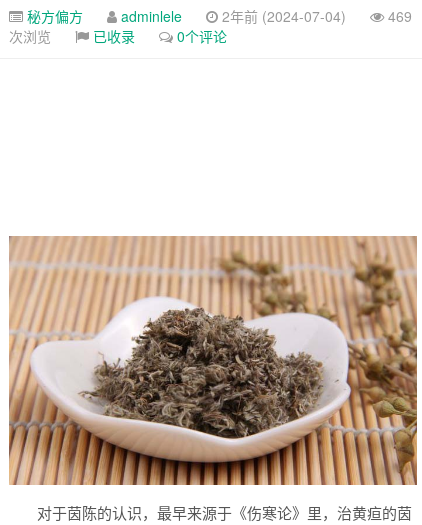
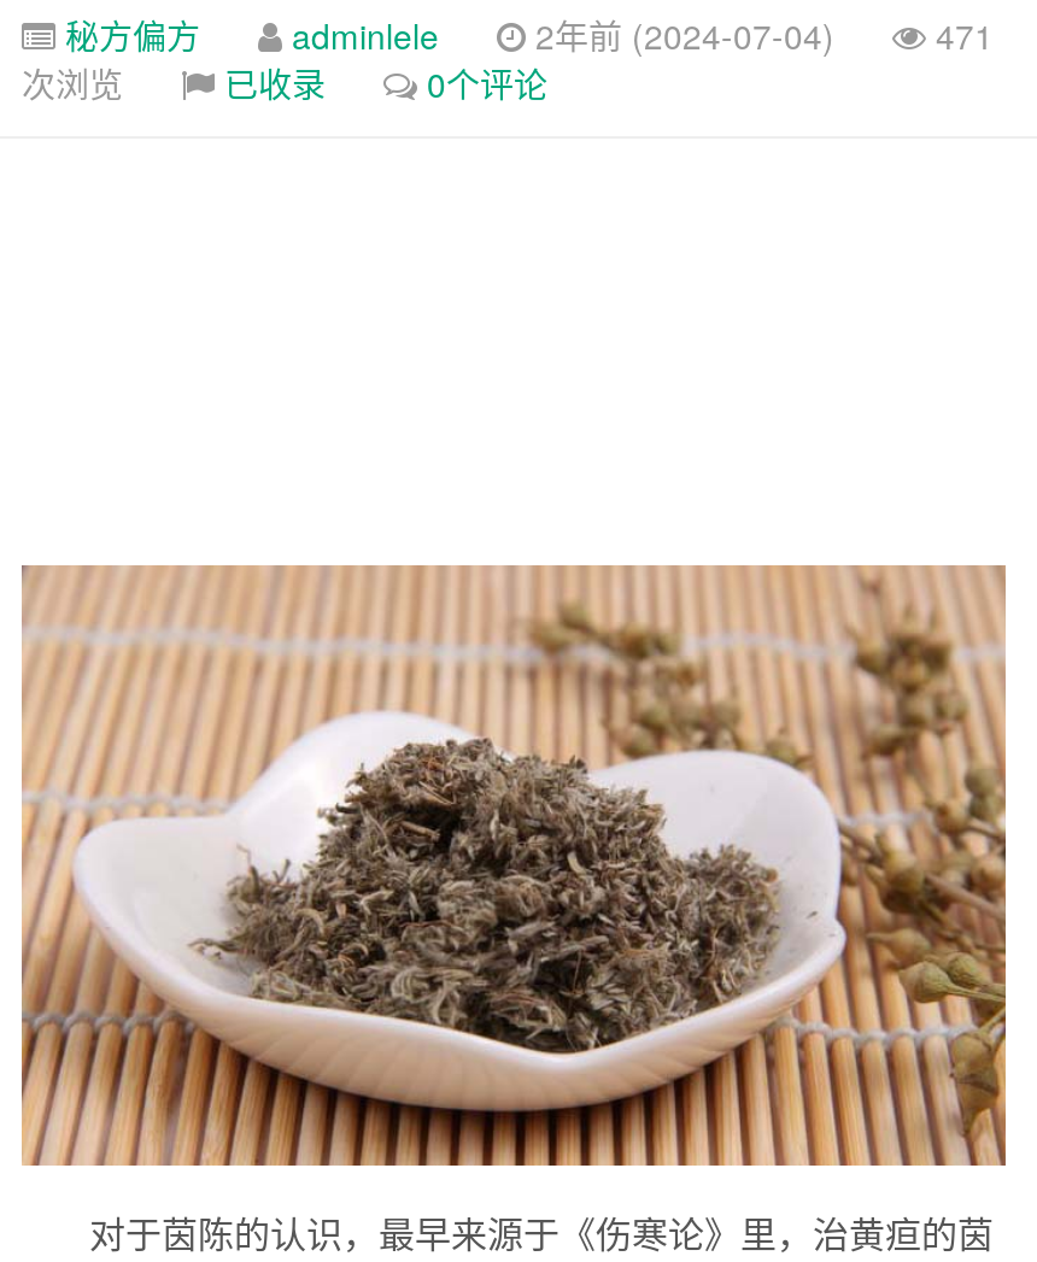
[23,6,412,26] 秘方偏方 adminlele 2年前 (2024-07-04) 469 -> [55,11,994,59] 秘方偏方 adminlele 2年前 (2024-07-04) 471

